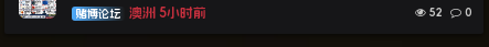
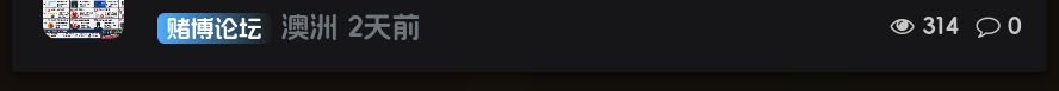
[129,7,443,20] 澳洲 5小时前 | 52 -> [281,14,959,43] 澳洲 2天前 | 314

